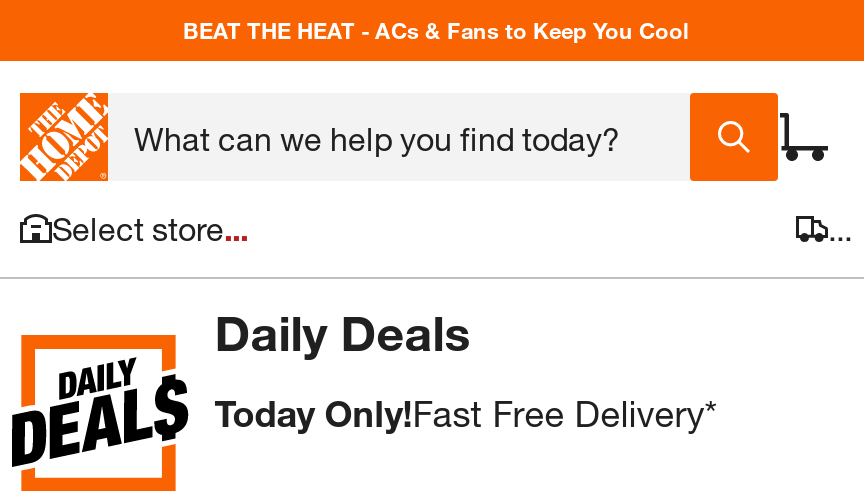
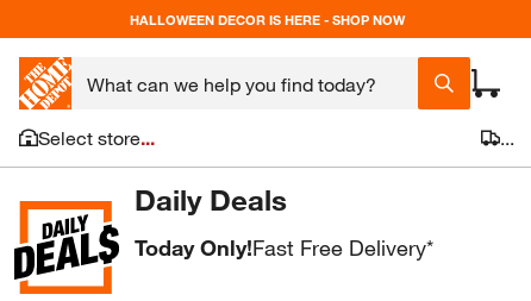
[183,14,689,42] BEAT THE HEAT - ACs & Fans to Keep You Cool -> [129,10,404,27] HALLOWEEN DECOR IS HERE - SHOP NOW

